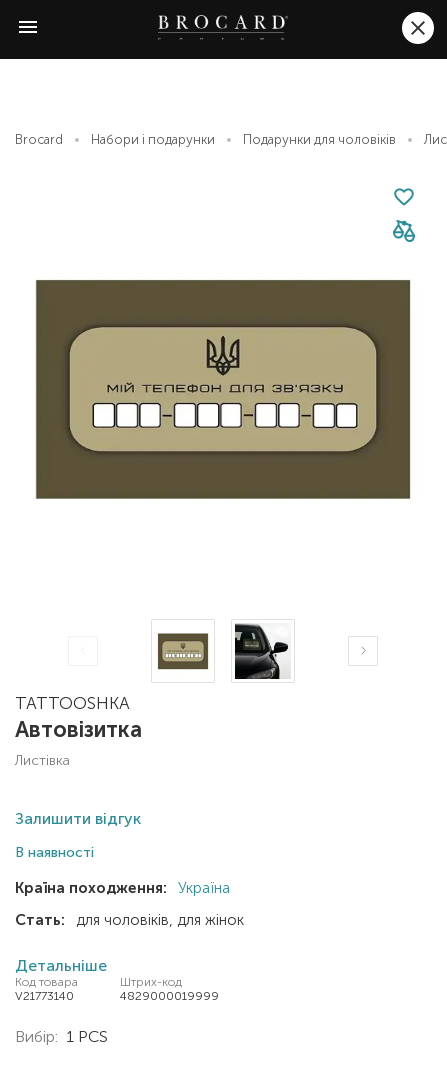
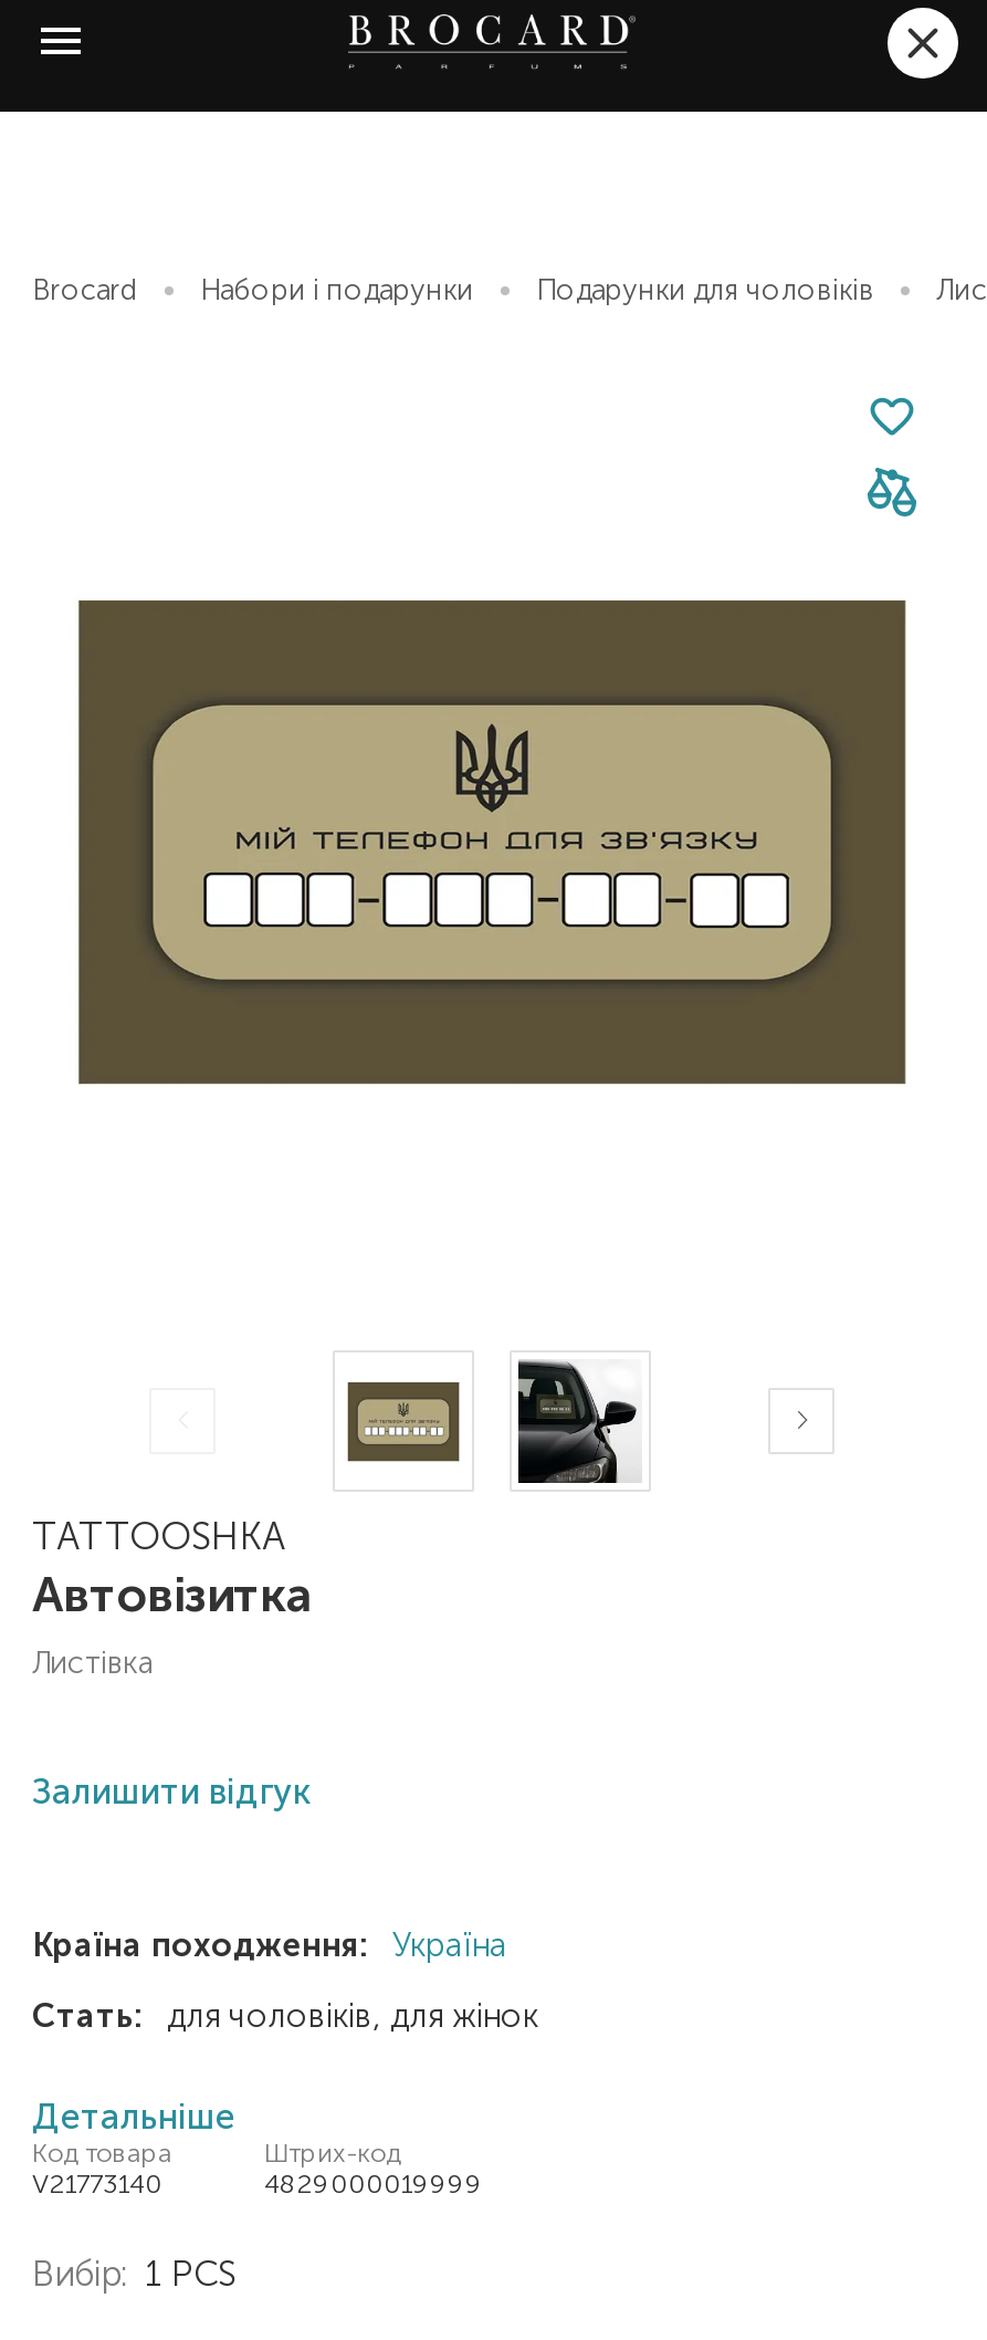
[15,844,94,861] В наявності -> none

